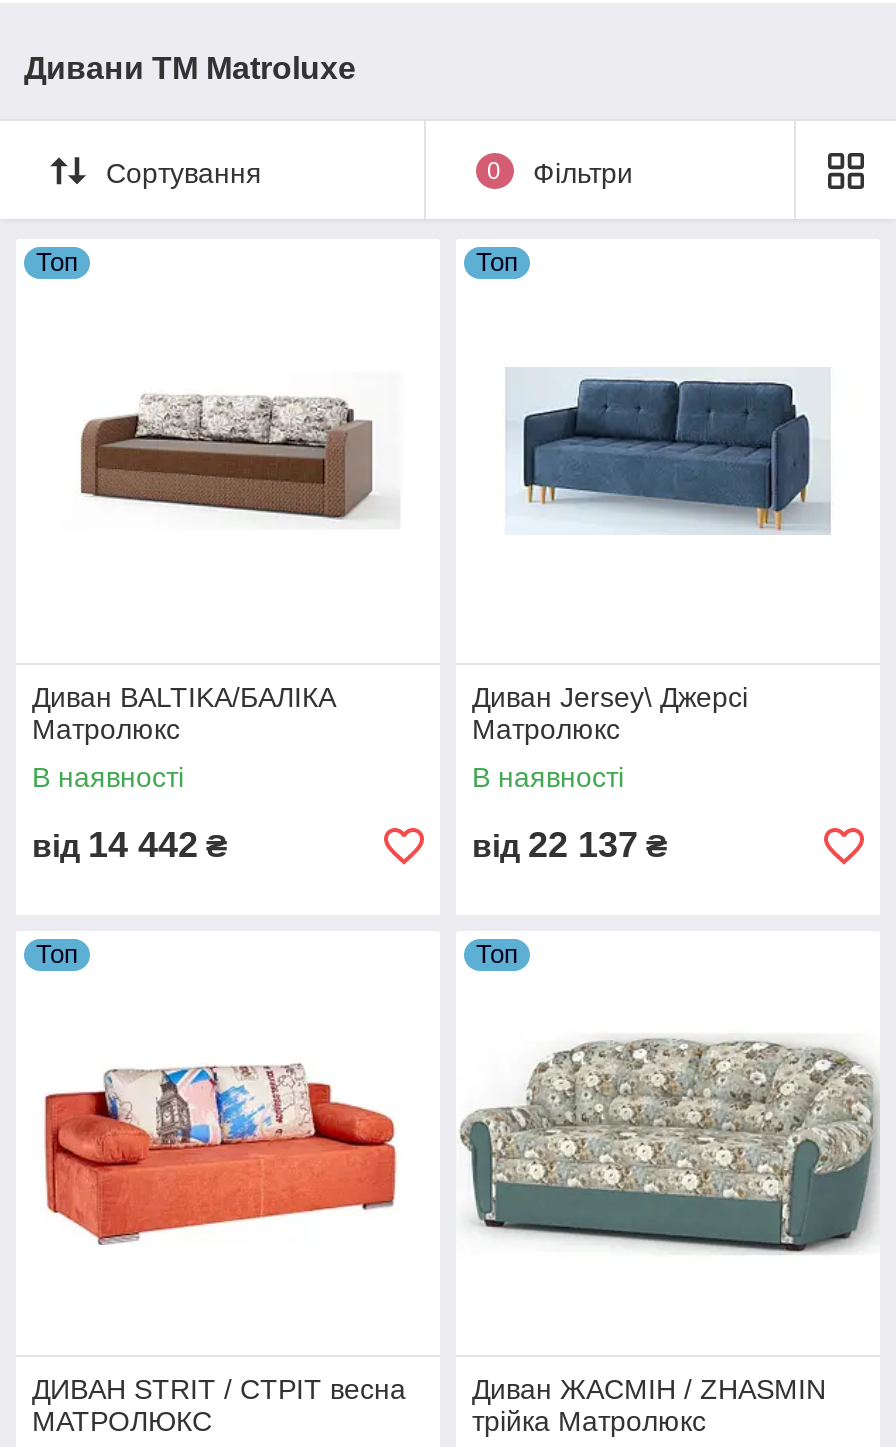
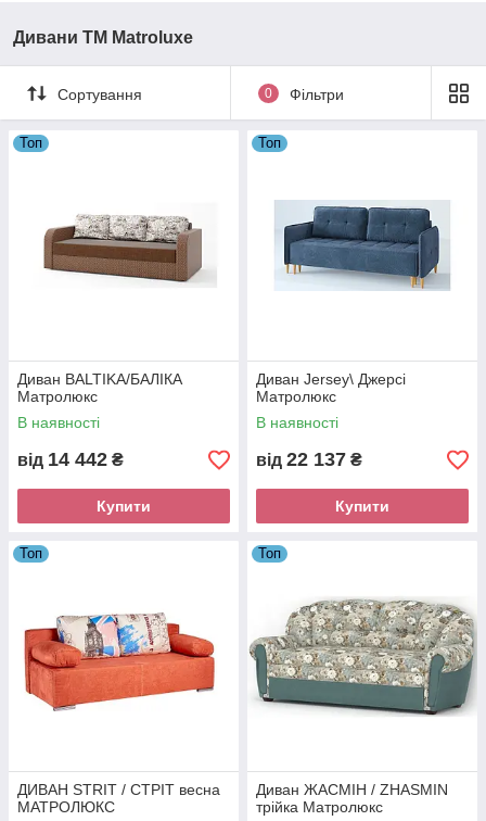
none -> [97,497,151,515] Купити
none -> [335,497,389,515] Купити

